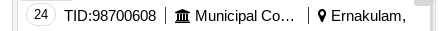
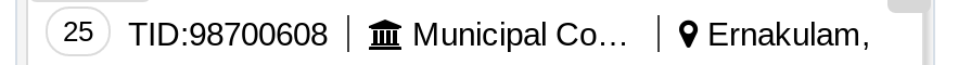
[34,7,156,24] 24 TID:98700608 -> [63,16,328,52] 25 TID:98700608

